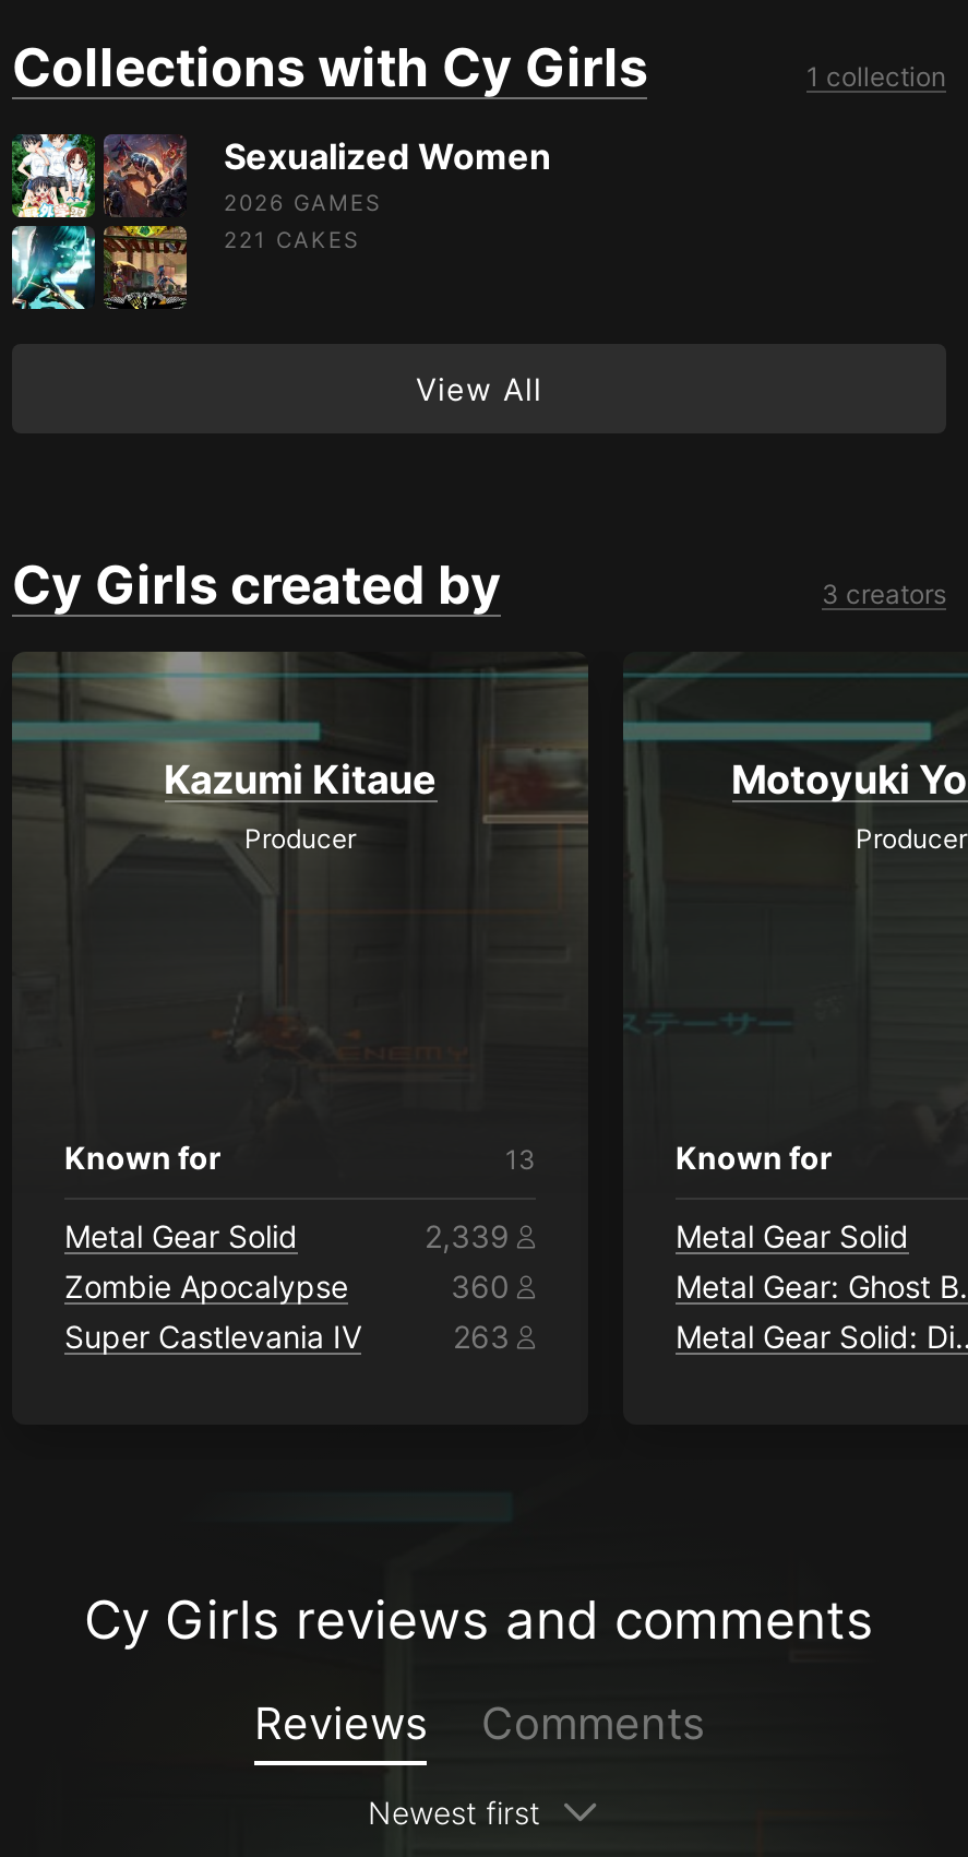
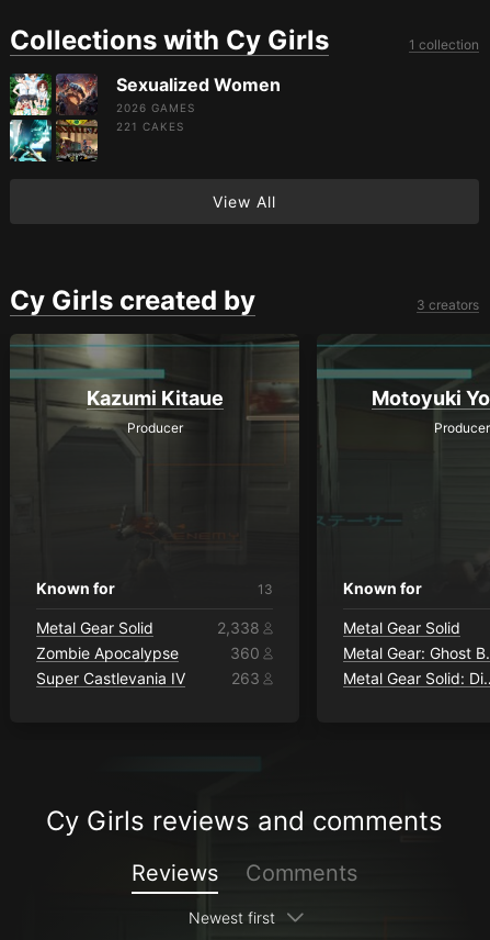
[425,1217,510,1254] 2,339 -> [217,618,260,637] 2,338

